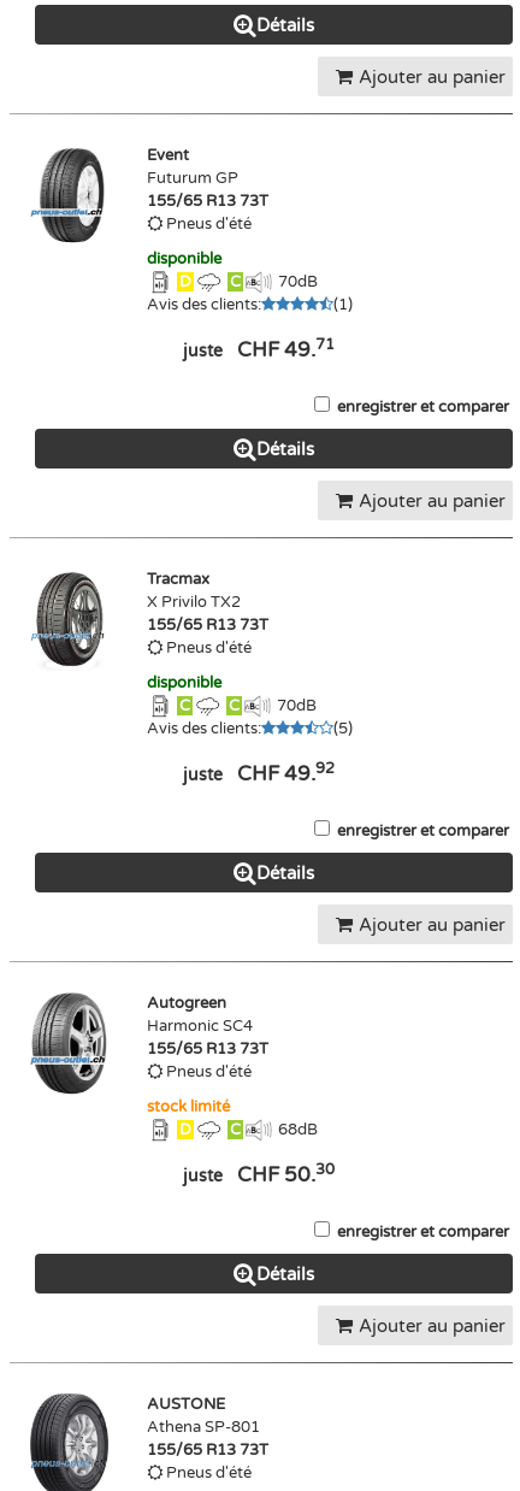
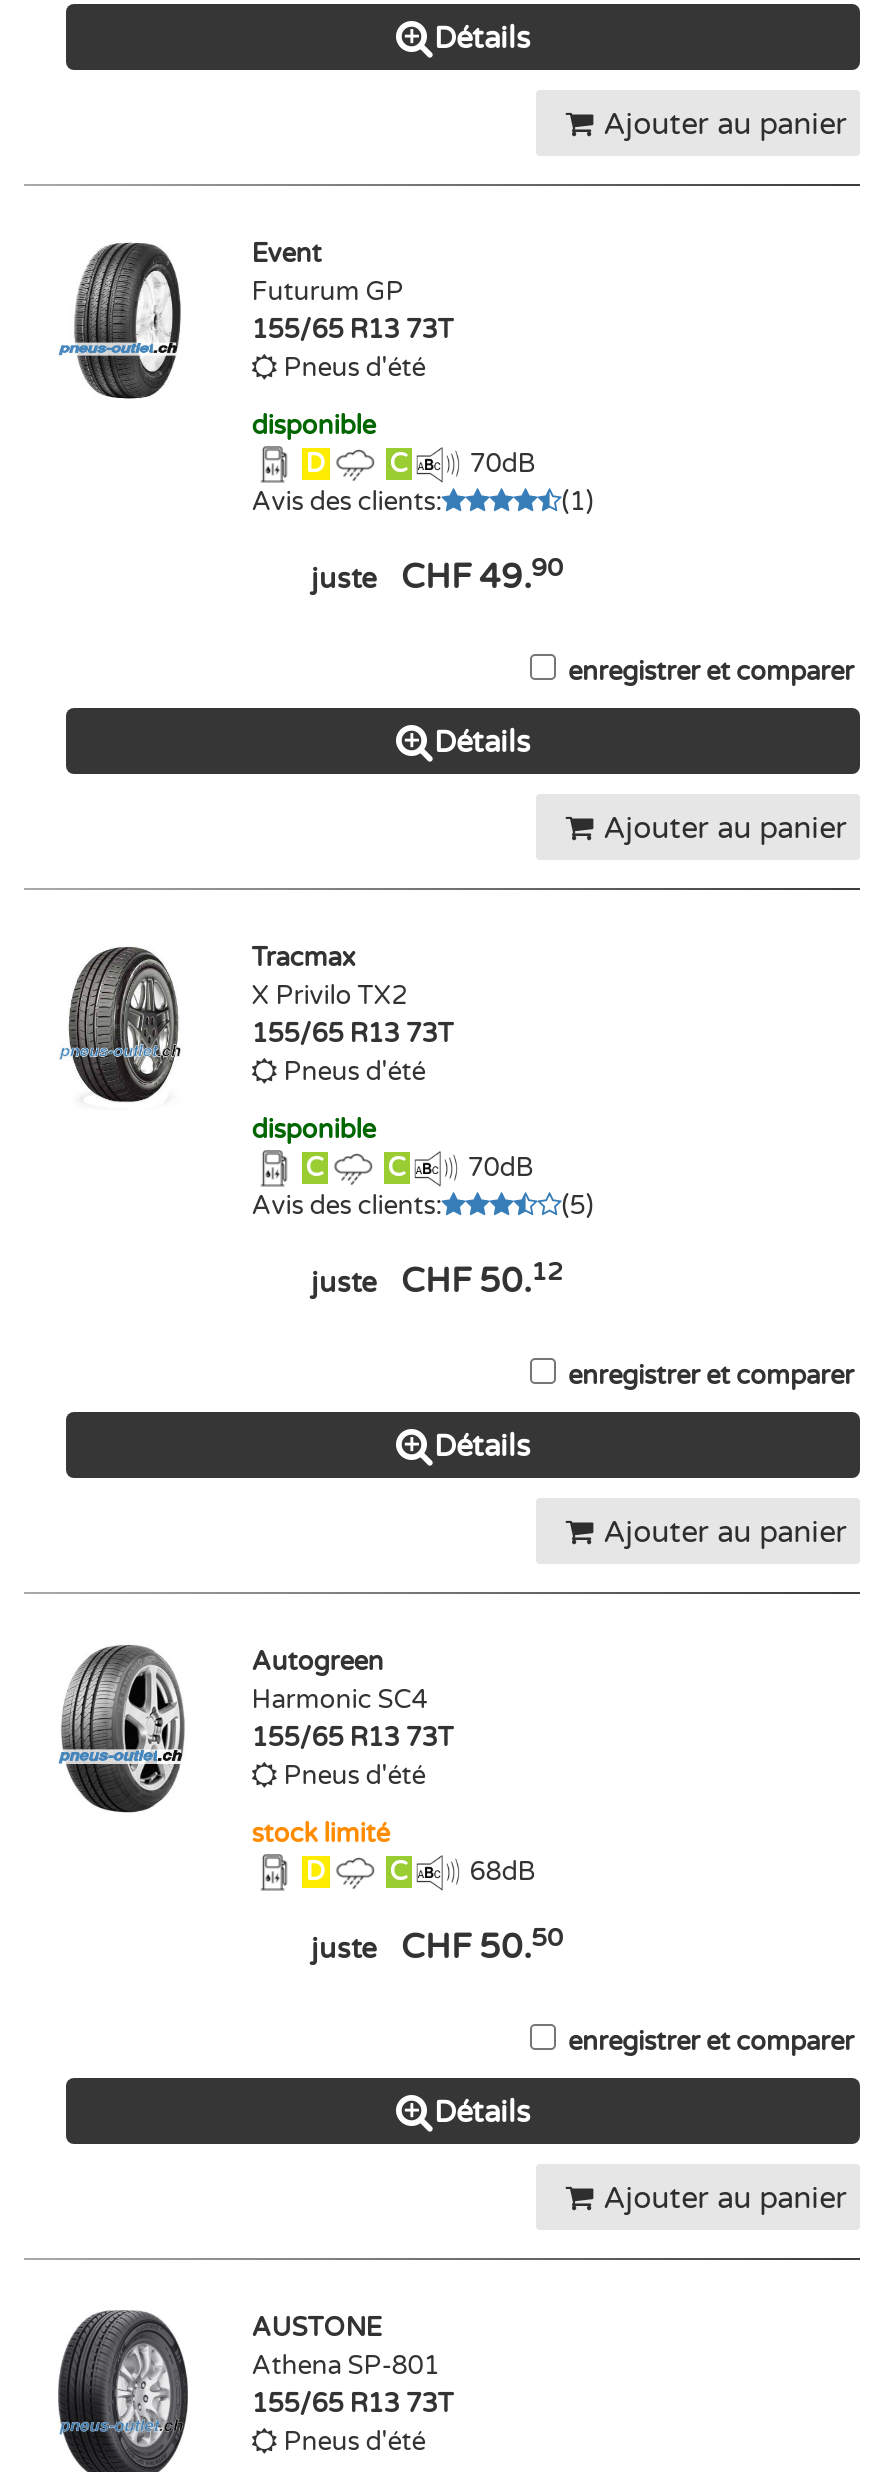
[182,335,334,363] juste CHF 49.71 -> [311,552,563,598] juste CHF 49.90
[182,759,334,787] juste CHF 49.92 -> [311,1256,563,1303] juste CHF 50.12
[182,1160,334,1188] juste CHF 50.30 -> [311,1922,563,1969] juste CHF 50.50

